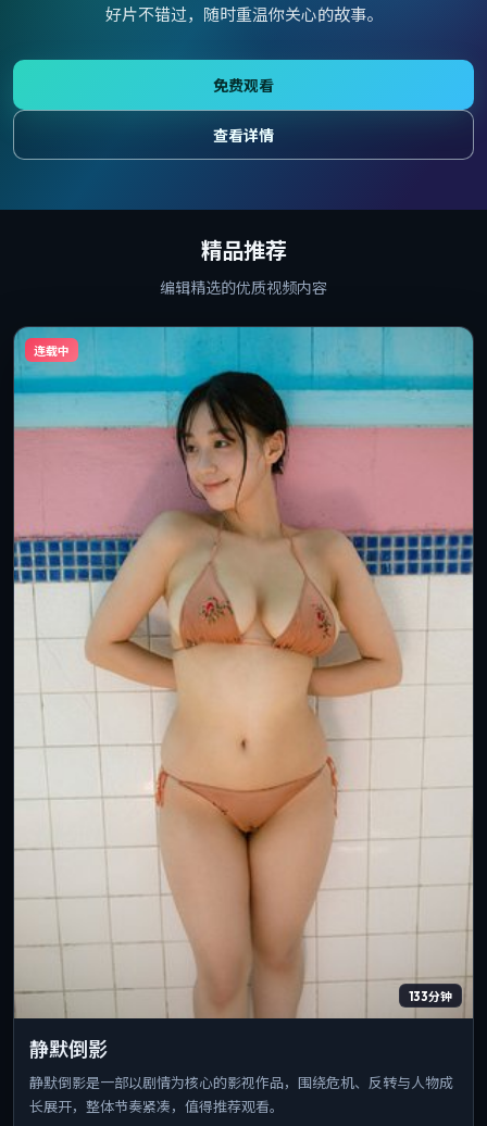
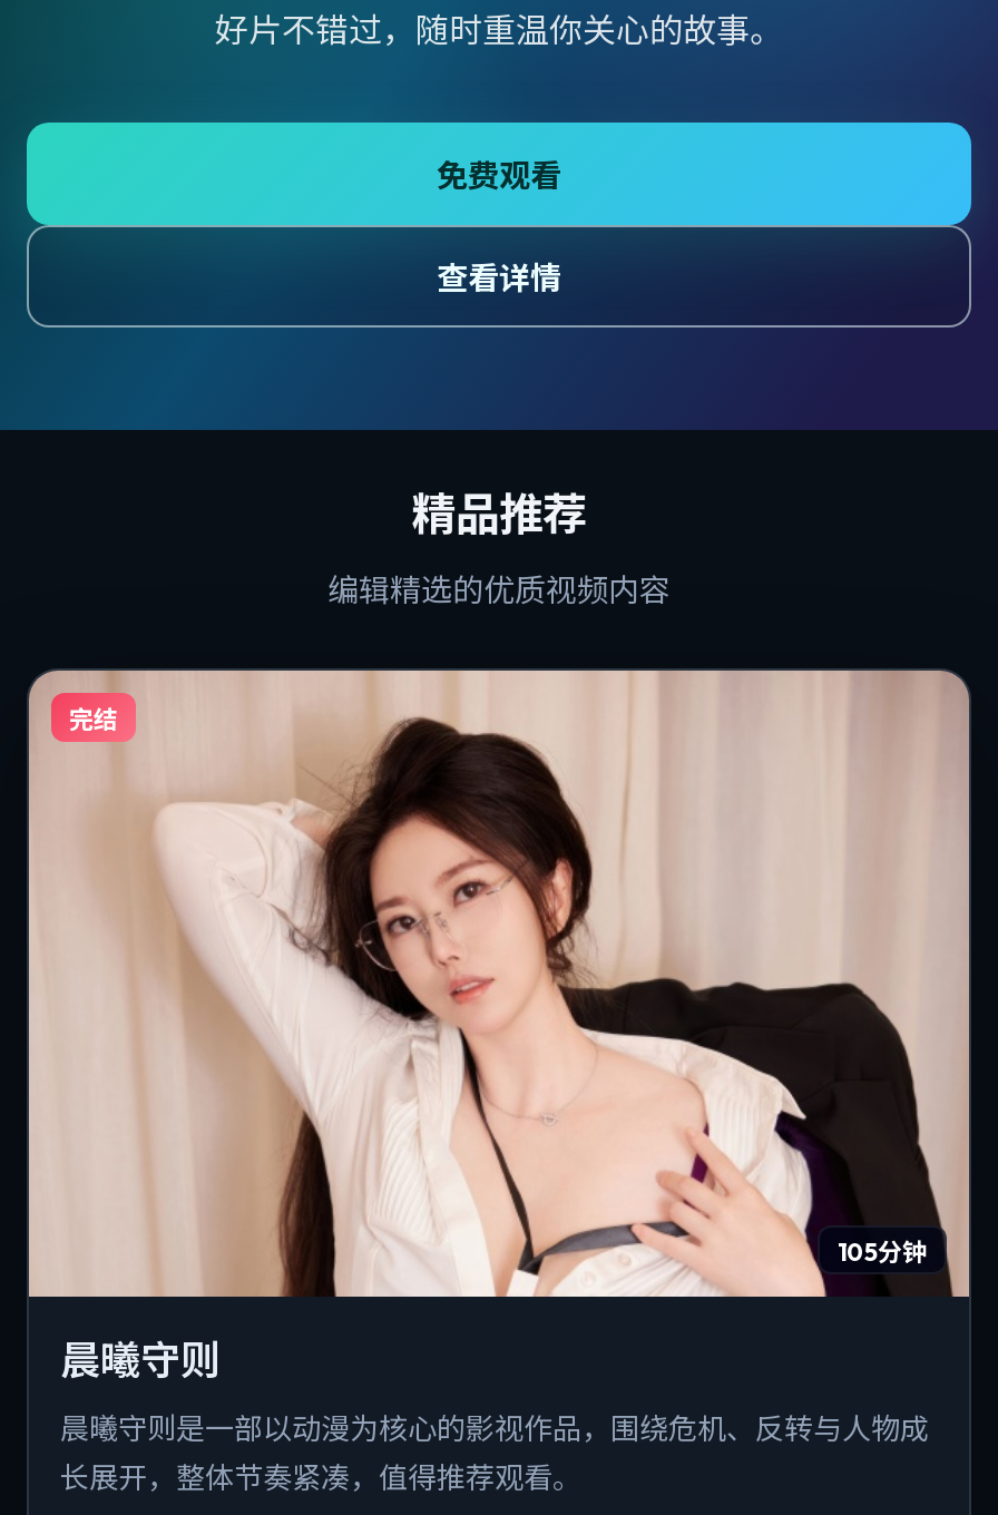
[13,326,474,1019] [image] | 连载中 -> [29,668,969,1299] [image] | 完结
[409,989,452,1004] 133分钟 -> [838,1237,927,1268] 105分钟
[29,1037,108,1062] 静默倒影 -> [60,1335,221,1386] 晨曦守则
[29,1074,453,1091] 静默倒影是一部以剧情为核心的影视作品，围绕危机、反转与人物成 -> [60,1411,929,1447] 晨曦守则是一部以动漫为核心的影视作品，围绕危机、反转与人物成

